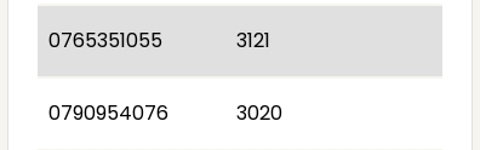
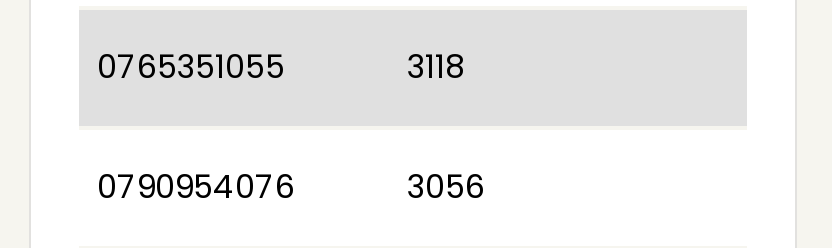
[236,27,270,54] 3121 -> [407,44,465,90] 3118
[236,99,282,127] 3020 -> [407,164,485,210] 3056

